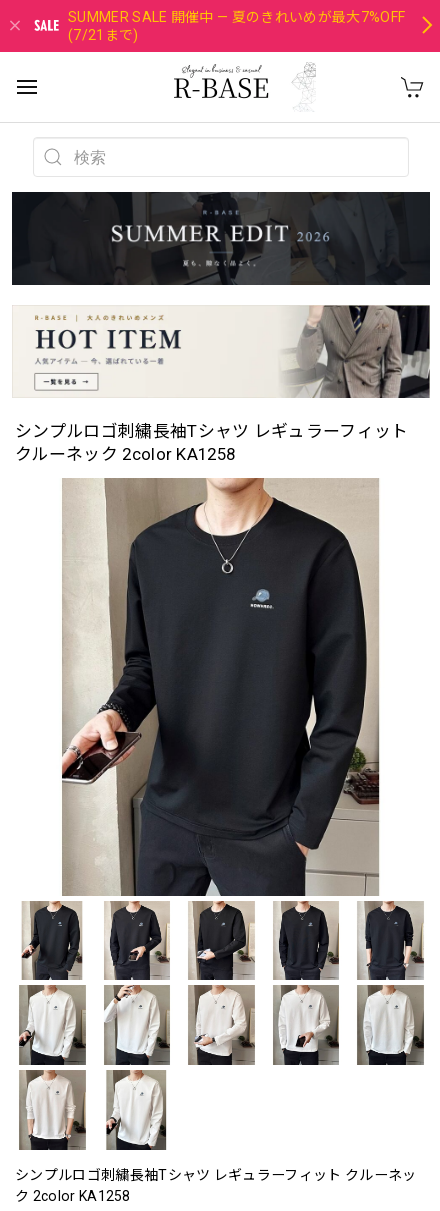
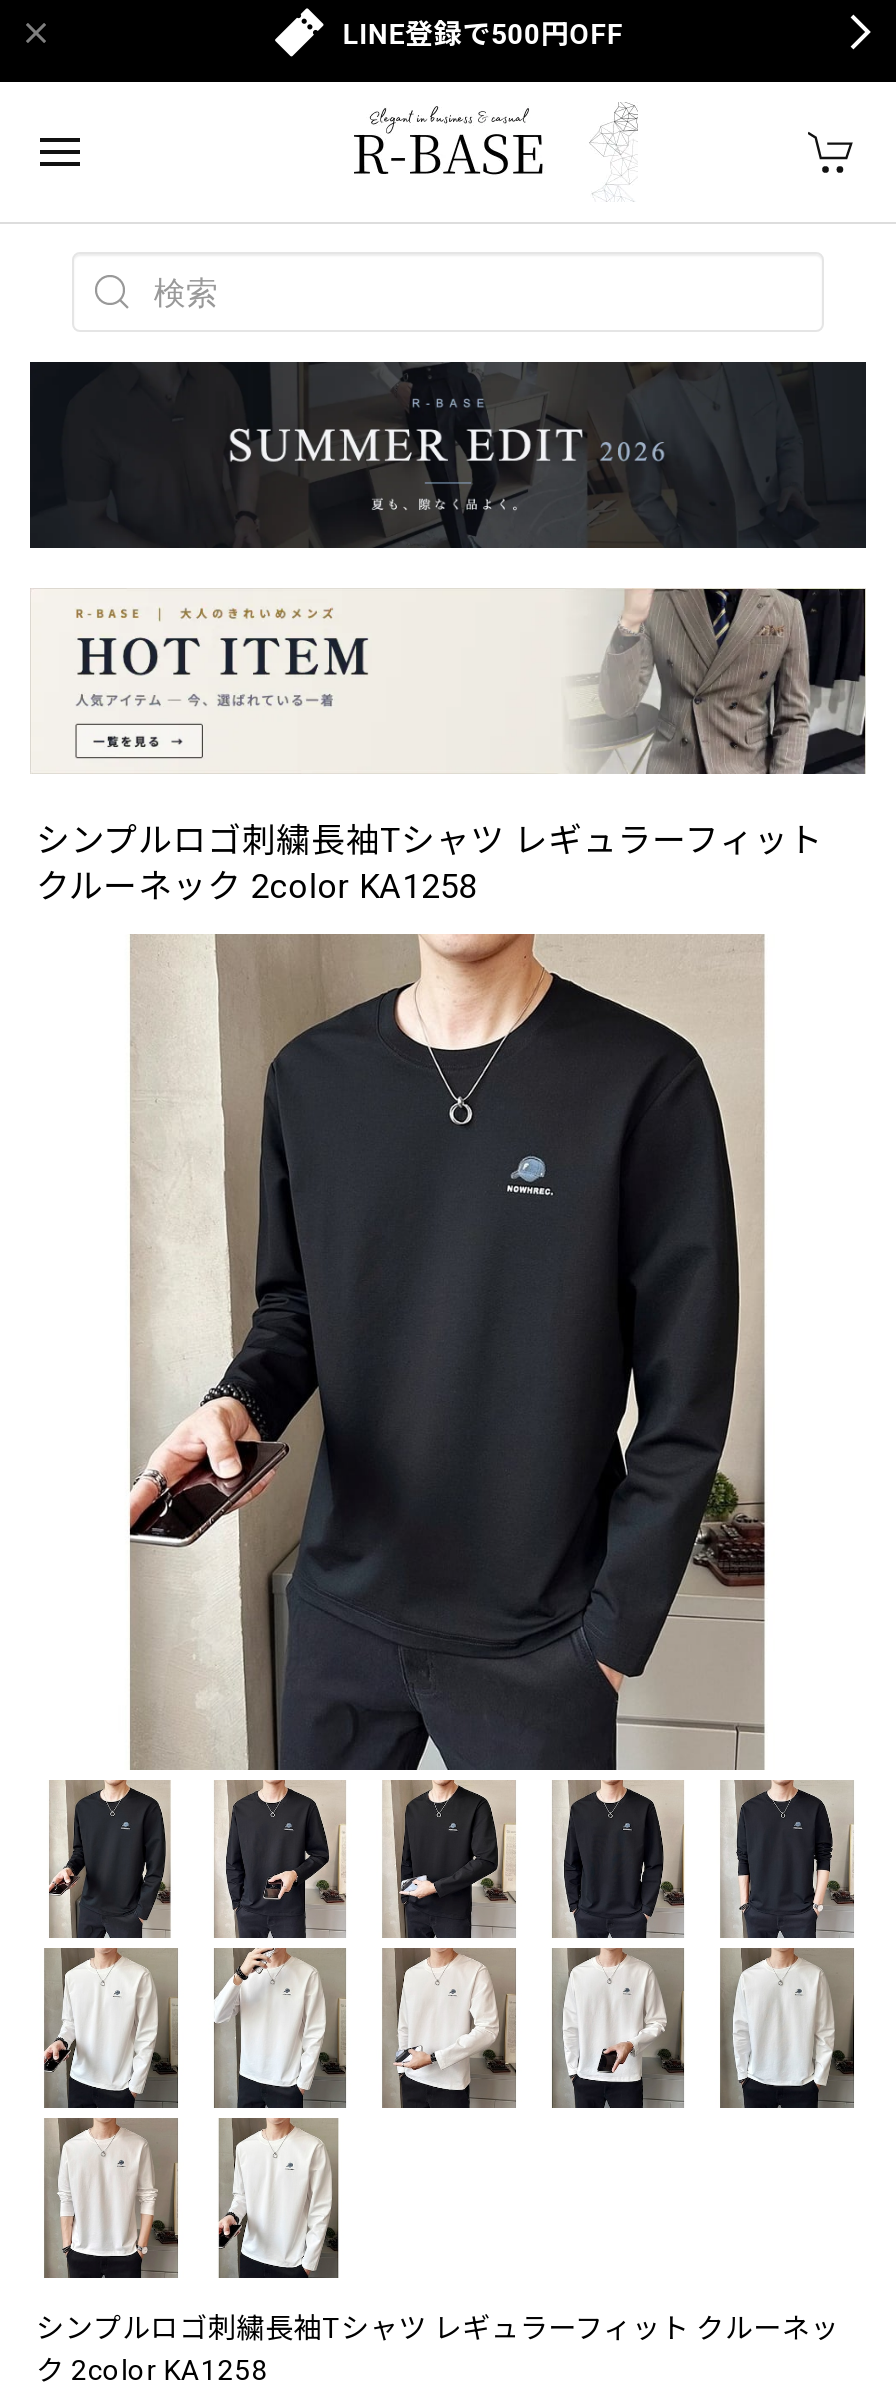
[68,9,405,43] SUMMER SALE 開催中 — 夏のきれいめが最大7%OFF | (7/21まで) -> [342,18,623,50] LINE登録で500円OFF

